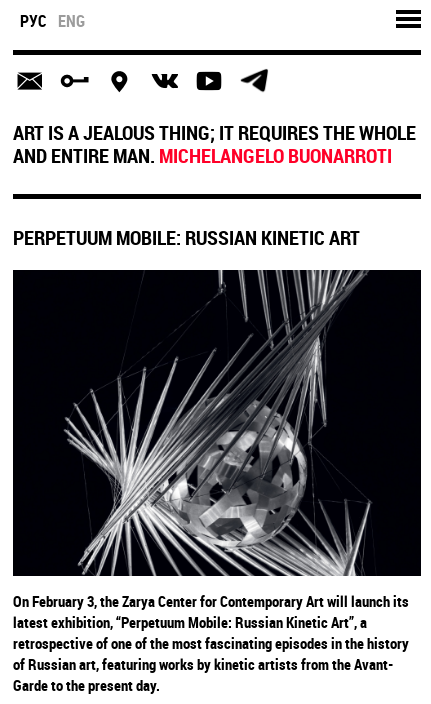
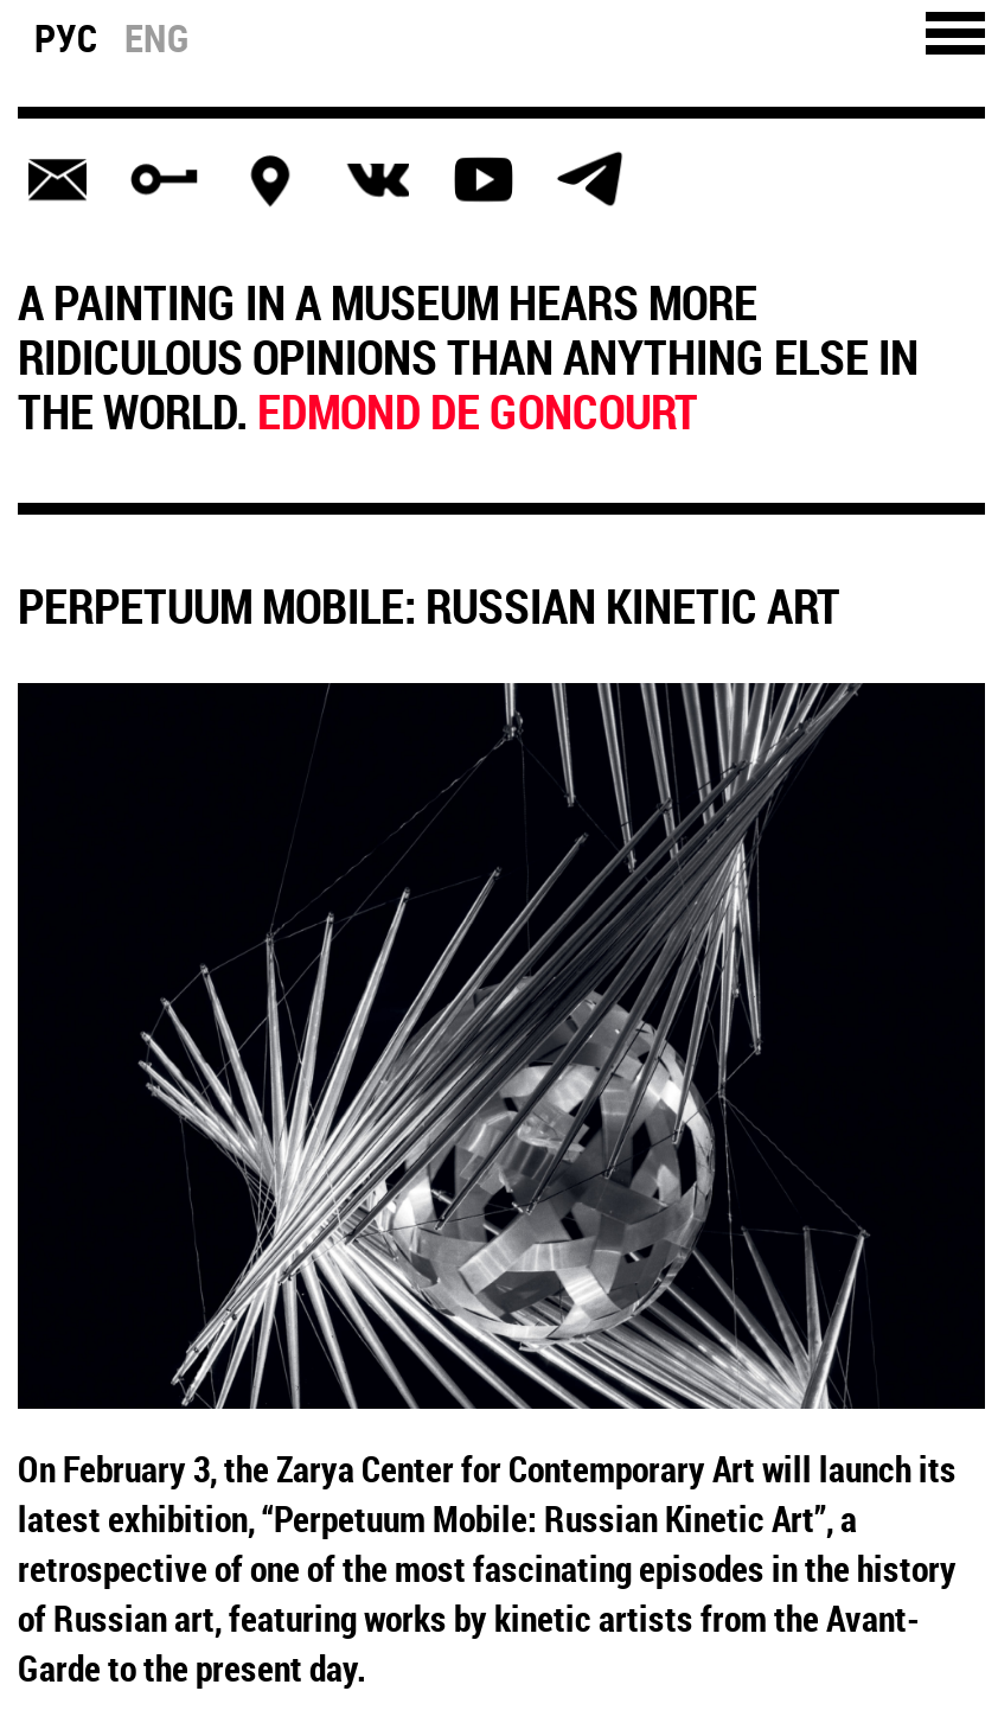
[13,119,416,169] ART IS A JEALOUS THING; IT REQUIRES THE WHOLE | AND ENTIRE MAN. MICHELANGELO BUONARROTI -> [18,270,919,444] A PAINTING IN A MUSEUM HEARS MORE | RIDICULOUS OPINIONS THAN ANYTHING ELSE IN | THE WORLD. EDMOND DE GONCOURT

